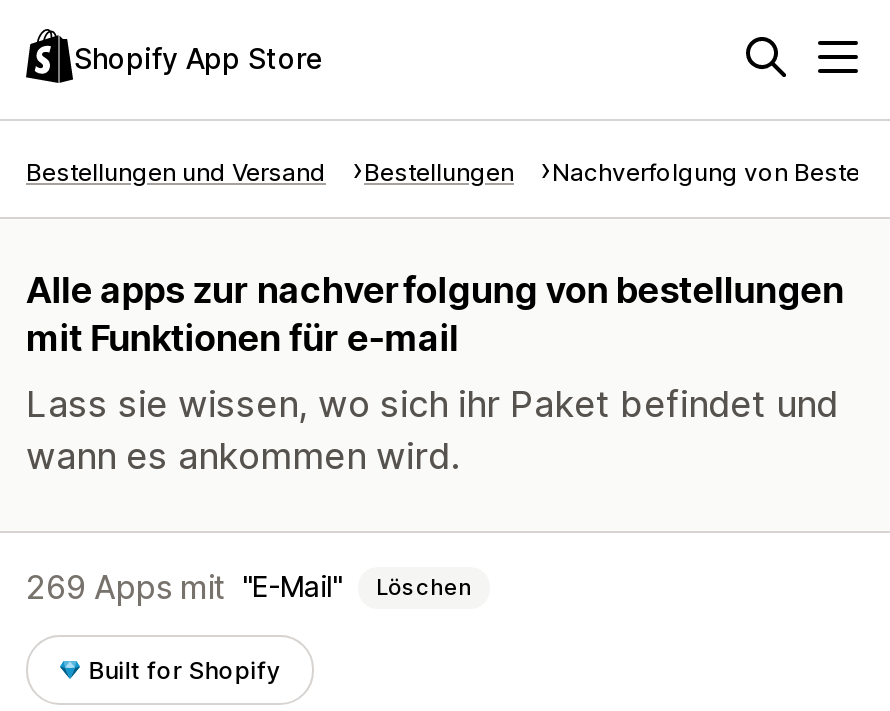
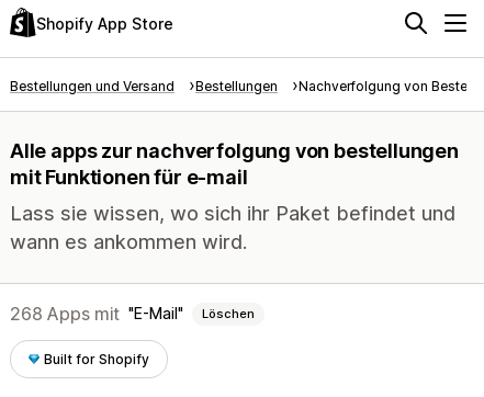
[26,567,472,607] 269 Apps mit E-Mail Löschen -> [10,303,255,325] 268 Apps mit E-Mail Löschen

